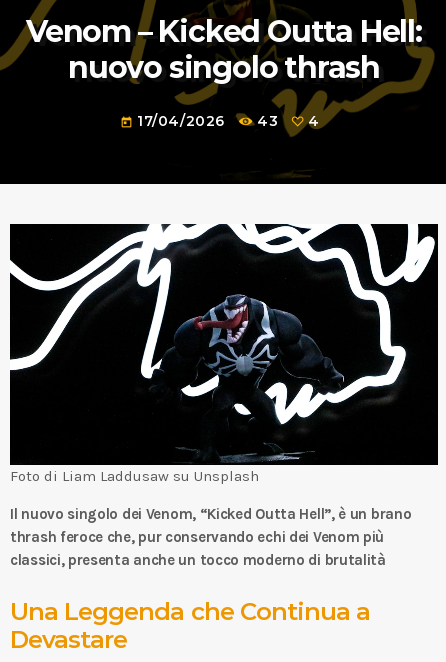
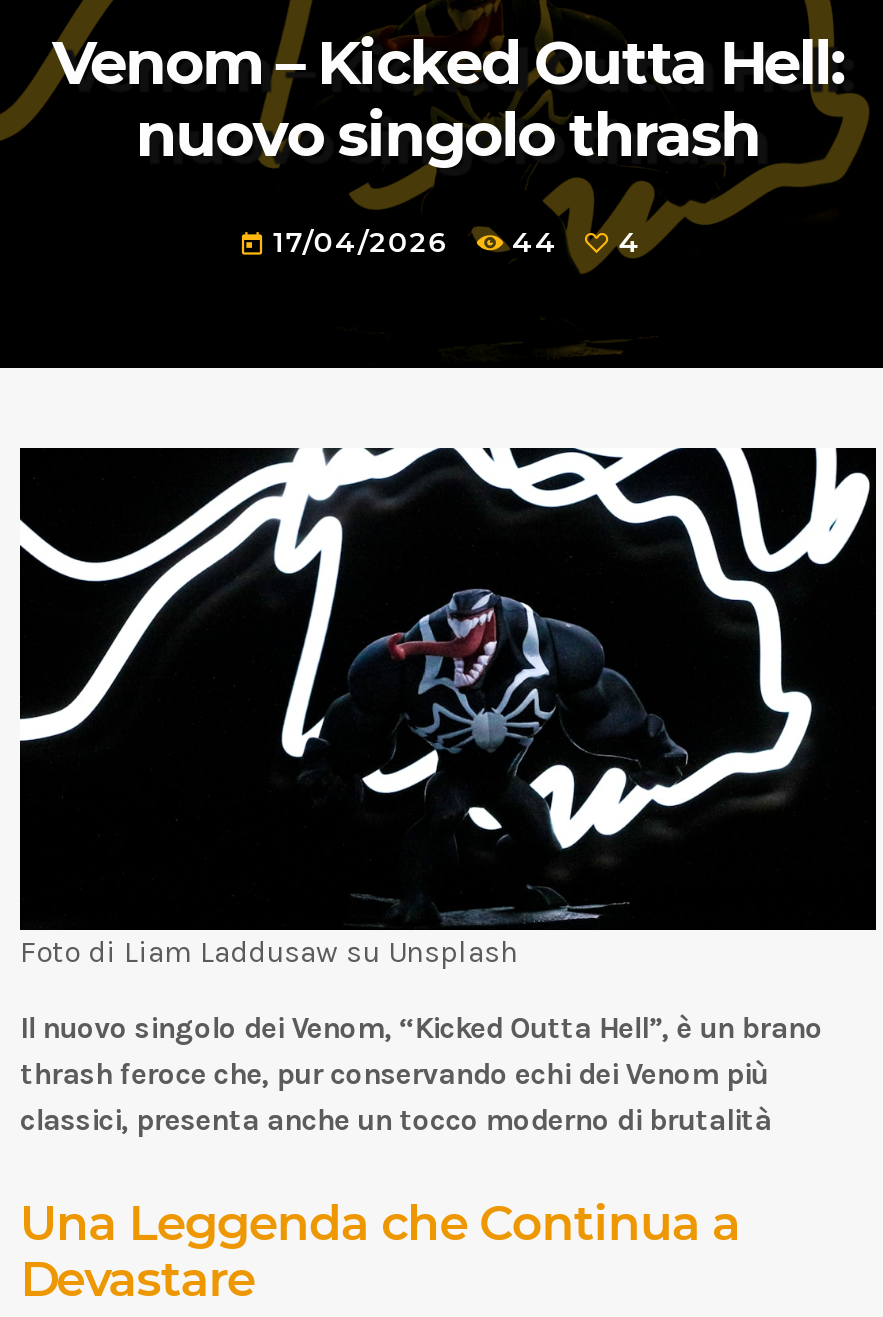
[257,112,283,130] 43 -> [512,224,567,260] 44

